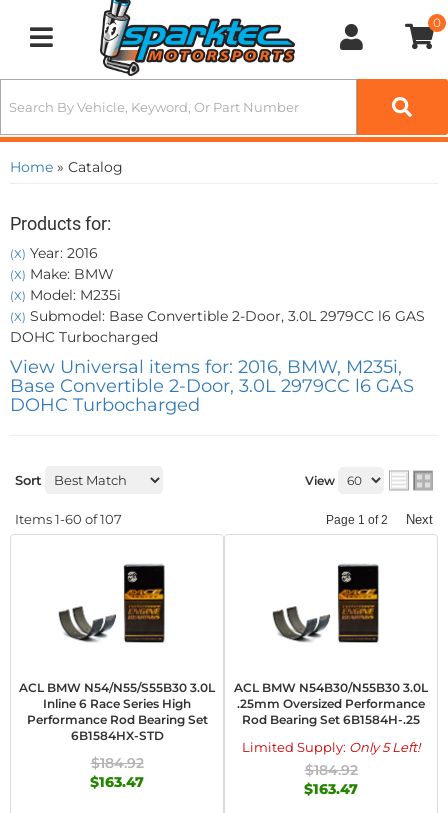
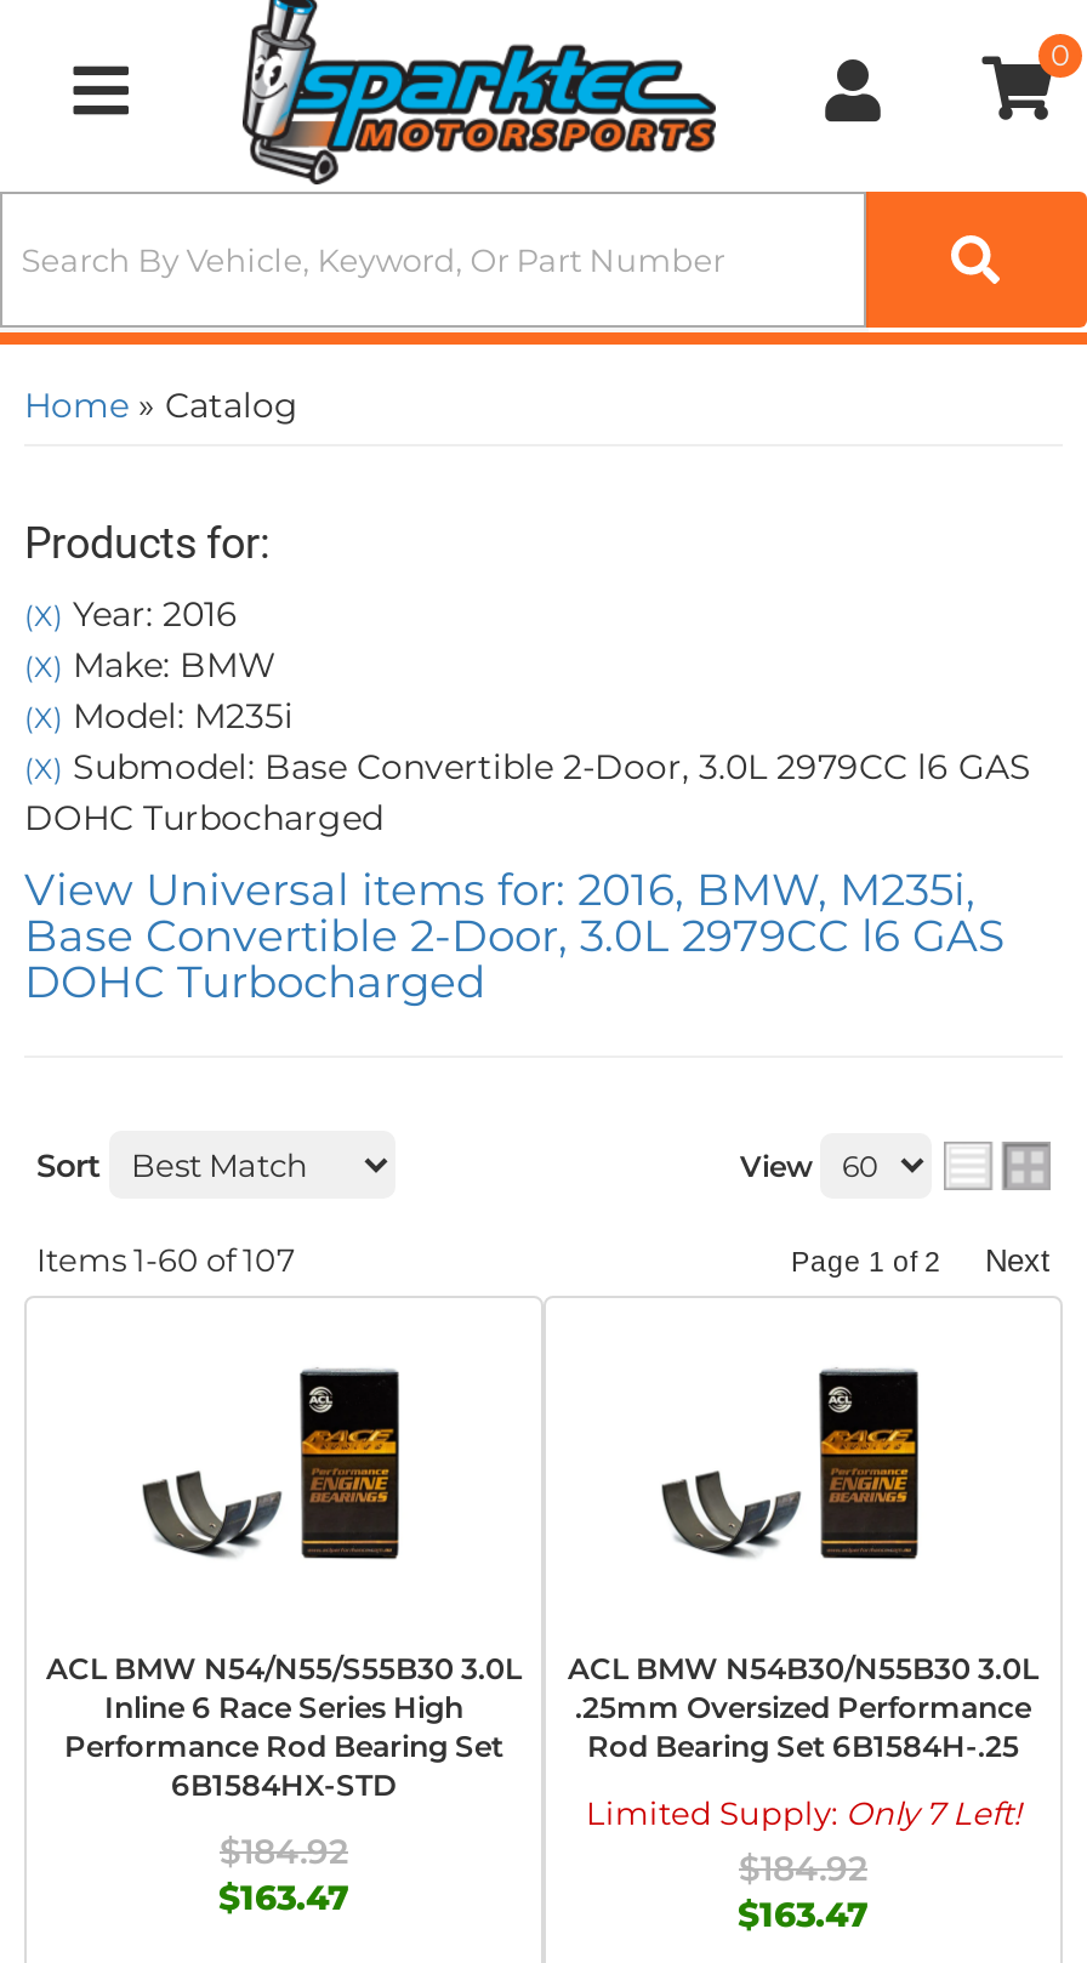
[242,739,420,755] Limited Supply: Only 5 Left! -> [586,1793,1020,1832] Limited Supply: Only 7 Left!

